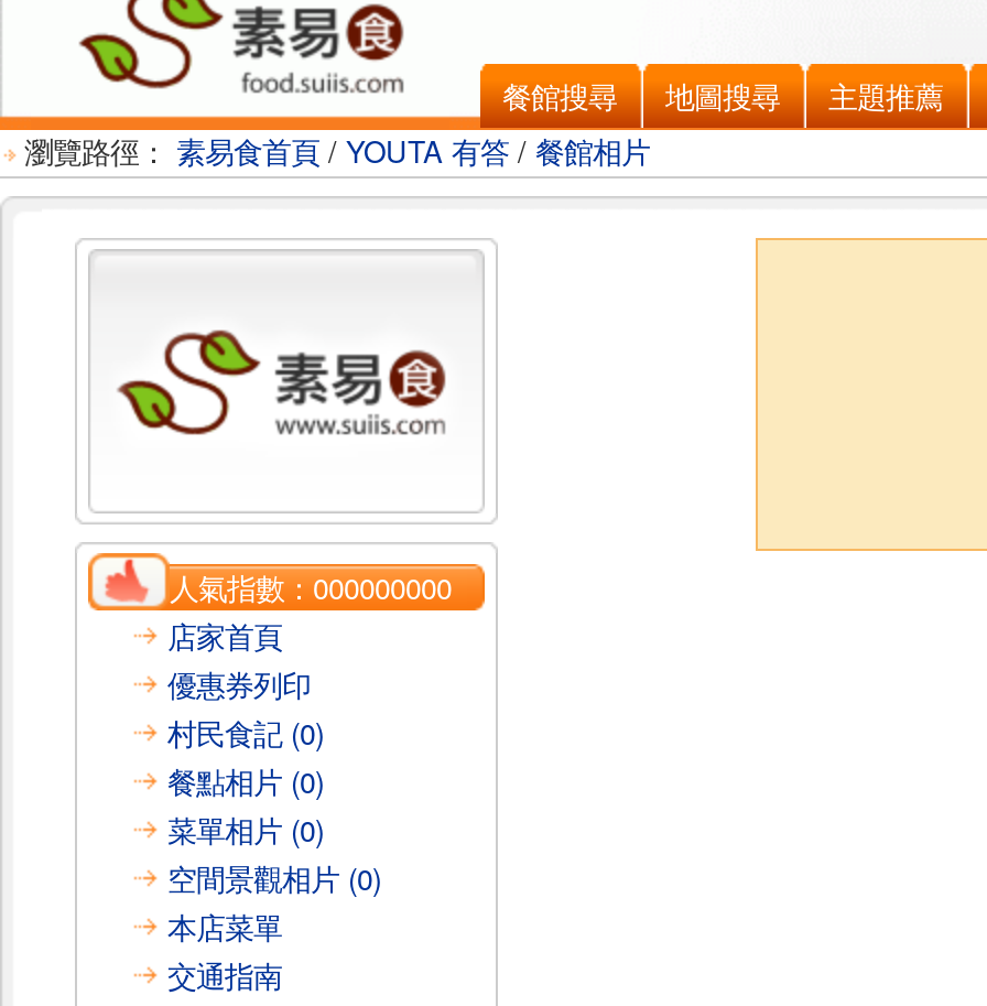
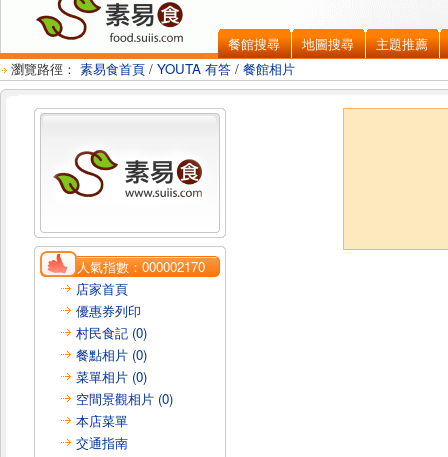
[170,566,452,608] 人氣指數：000000000 -> [77,257,205,276] 人氣指數：000002170

